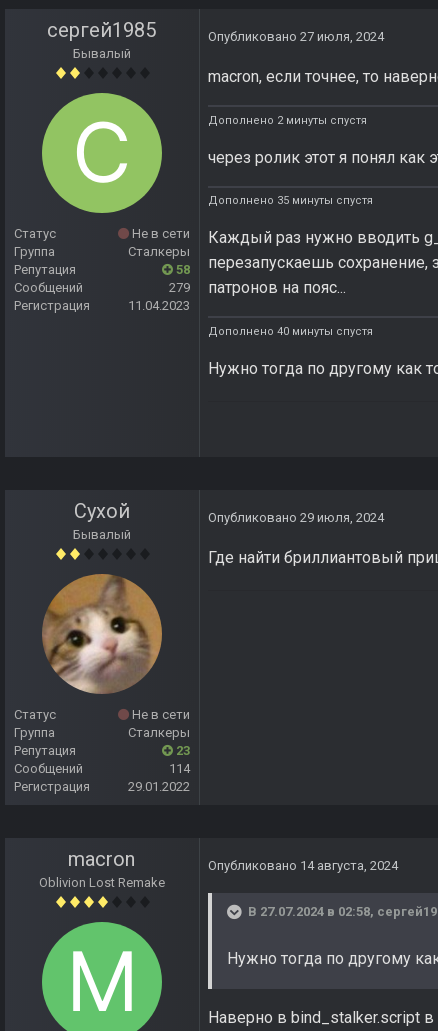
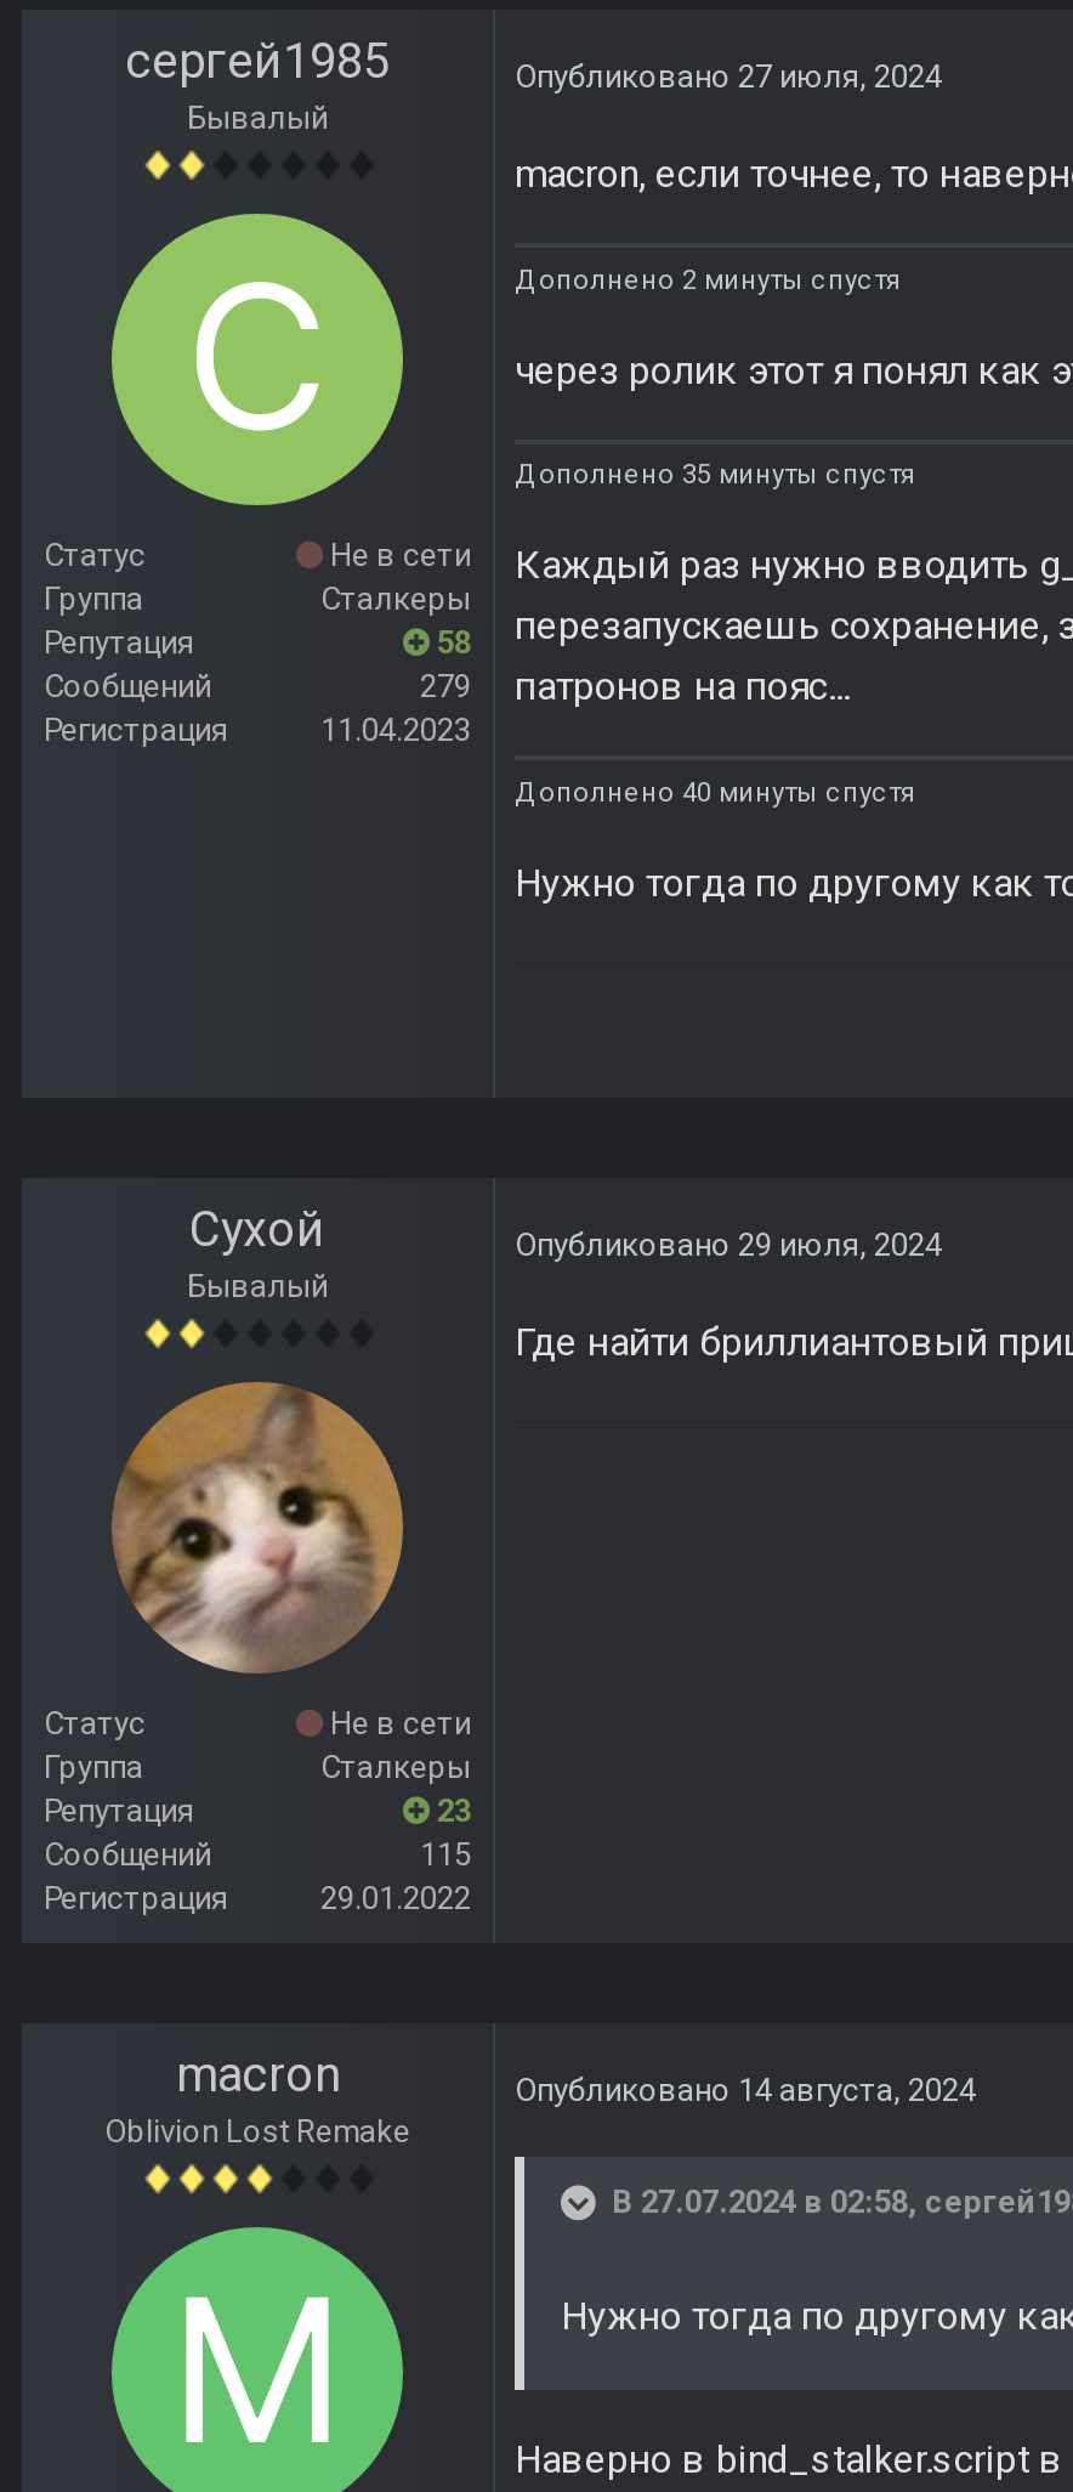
[169,761,190,776] 114 -> [420,1837,471,1873] 115

